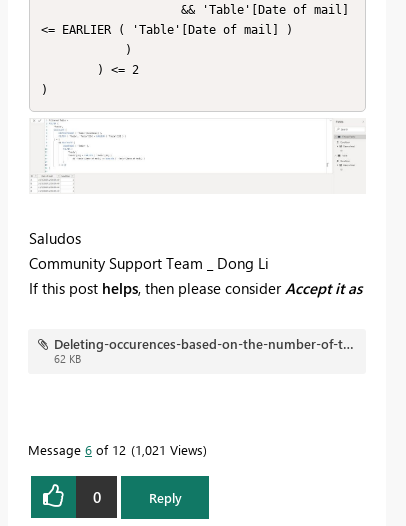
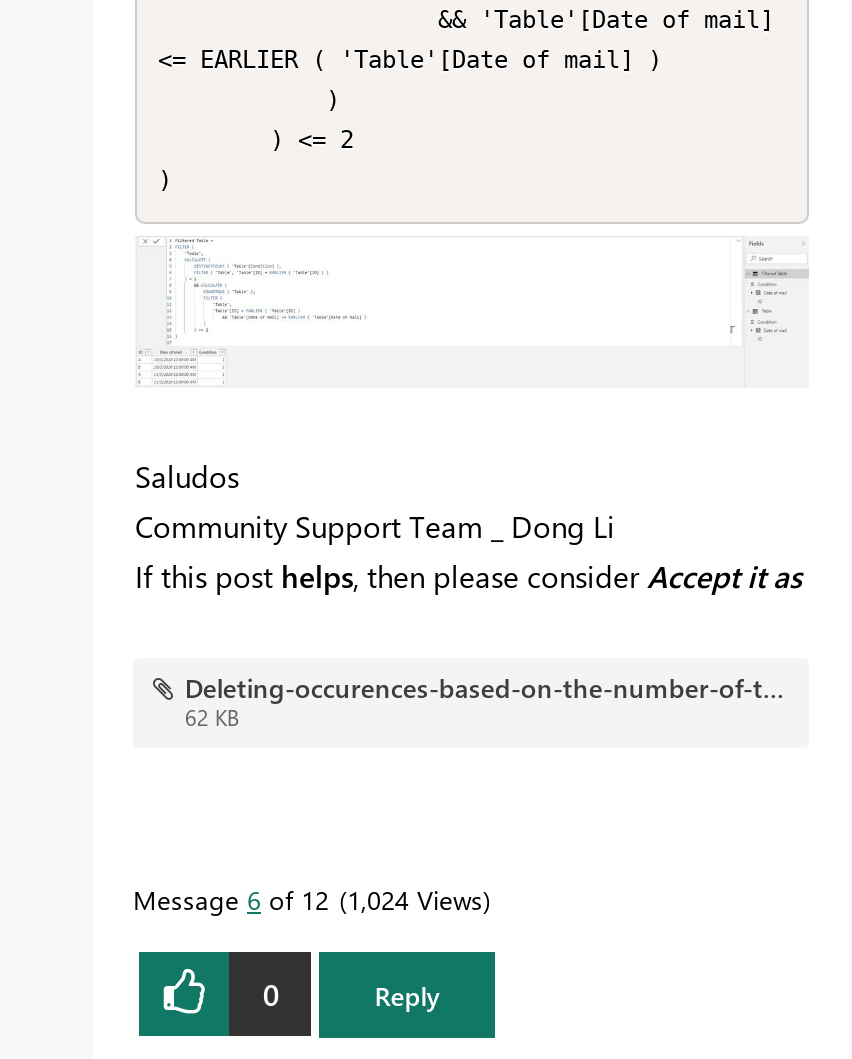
[28,441,203,458] Message 6 of 12 1,021 Views -> [133,883,483,917] Message 6 of 12 1,024 Views

